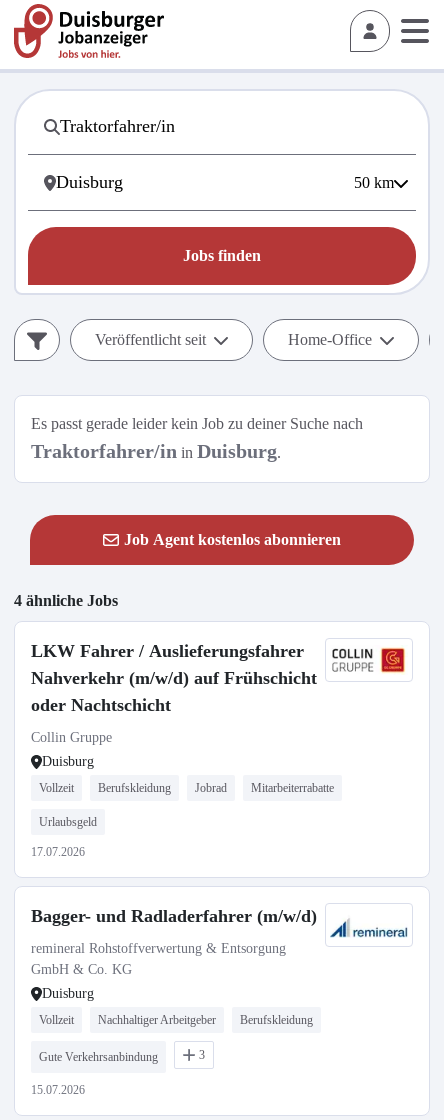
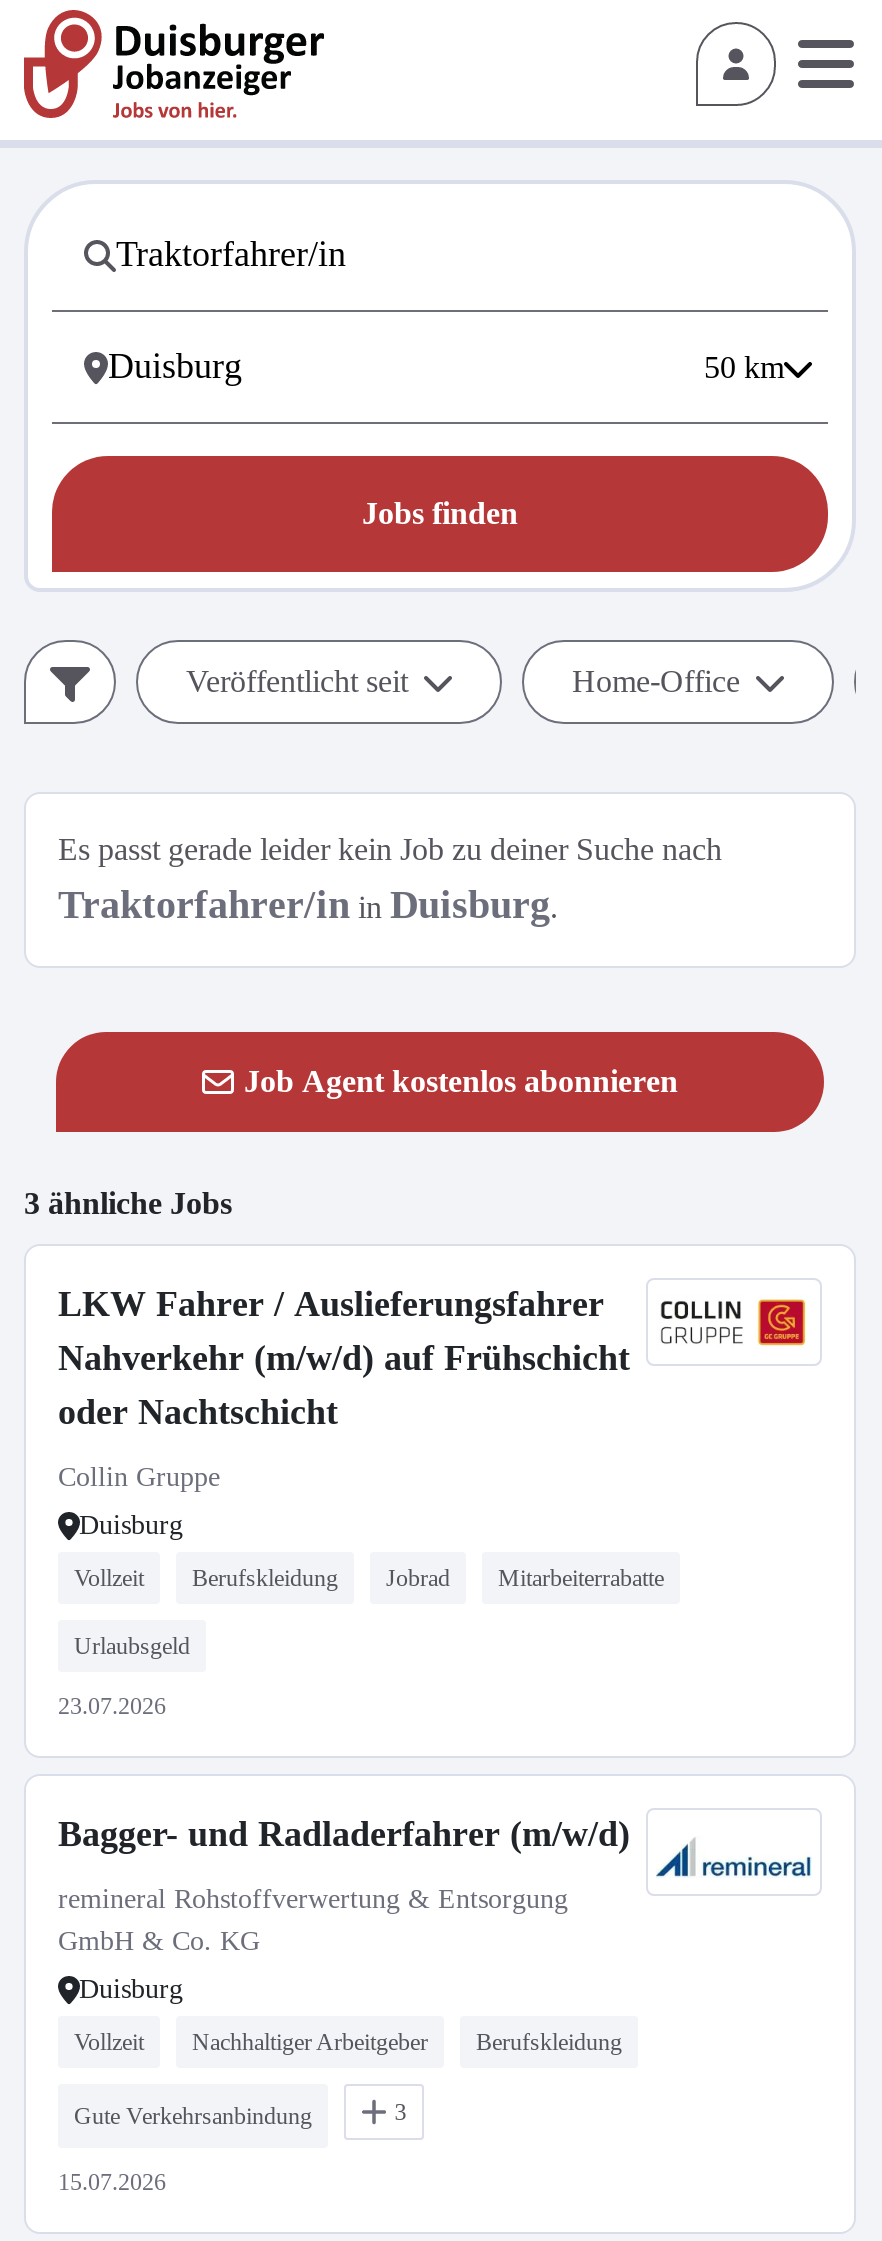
[14,592,118,609] 4 ähnliche Jobs -> [24,1186,232,1220] 3 ähnliche Jobs
[31,845,85,859] 17.07.2026 -> [58,1692,166,1720] 23.07.2026

